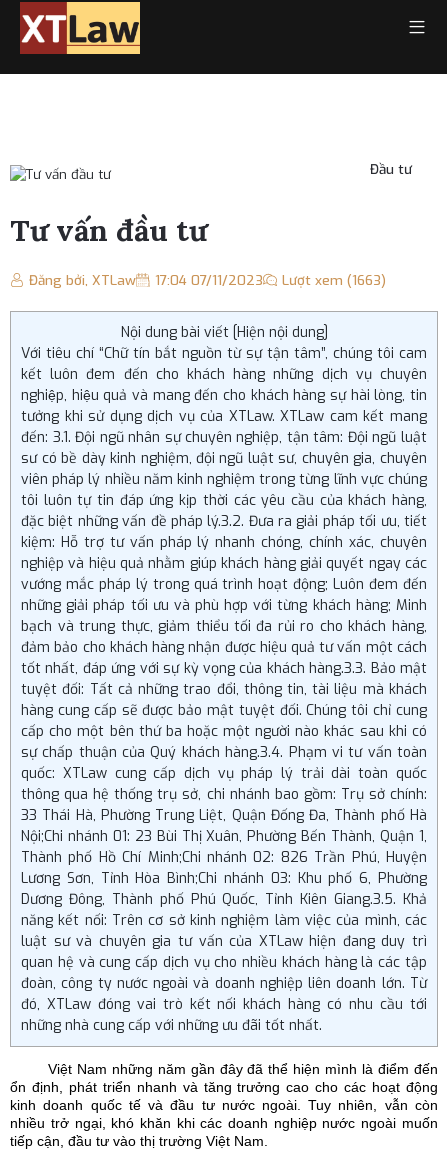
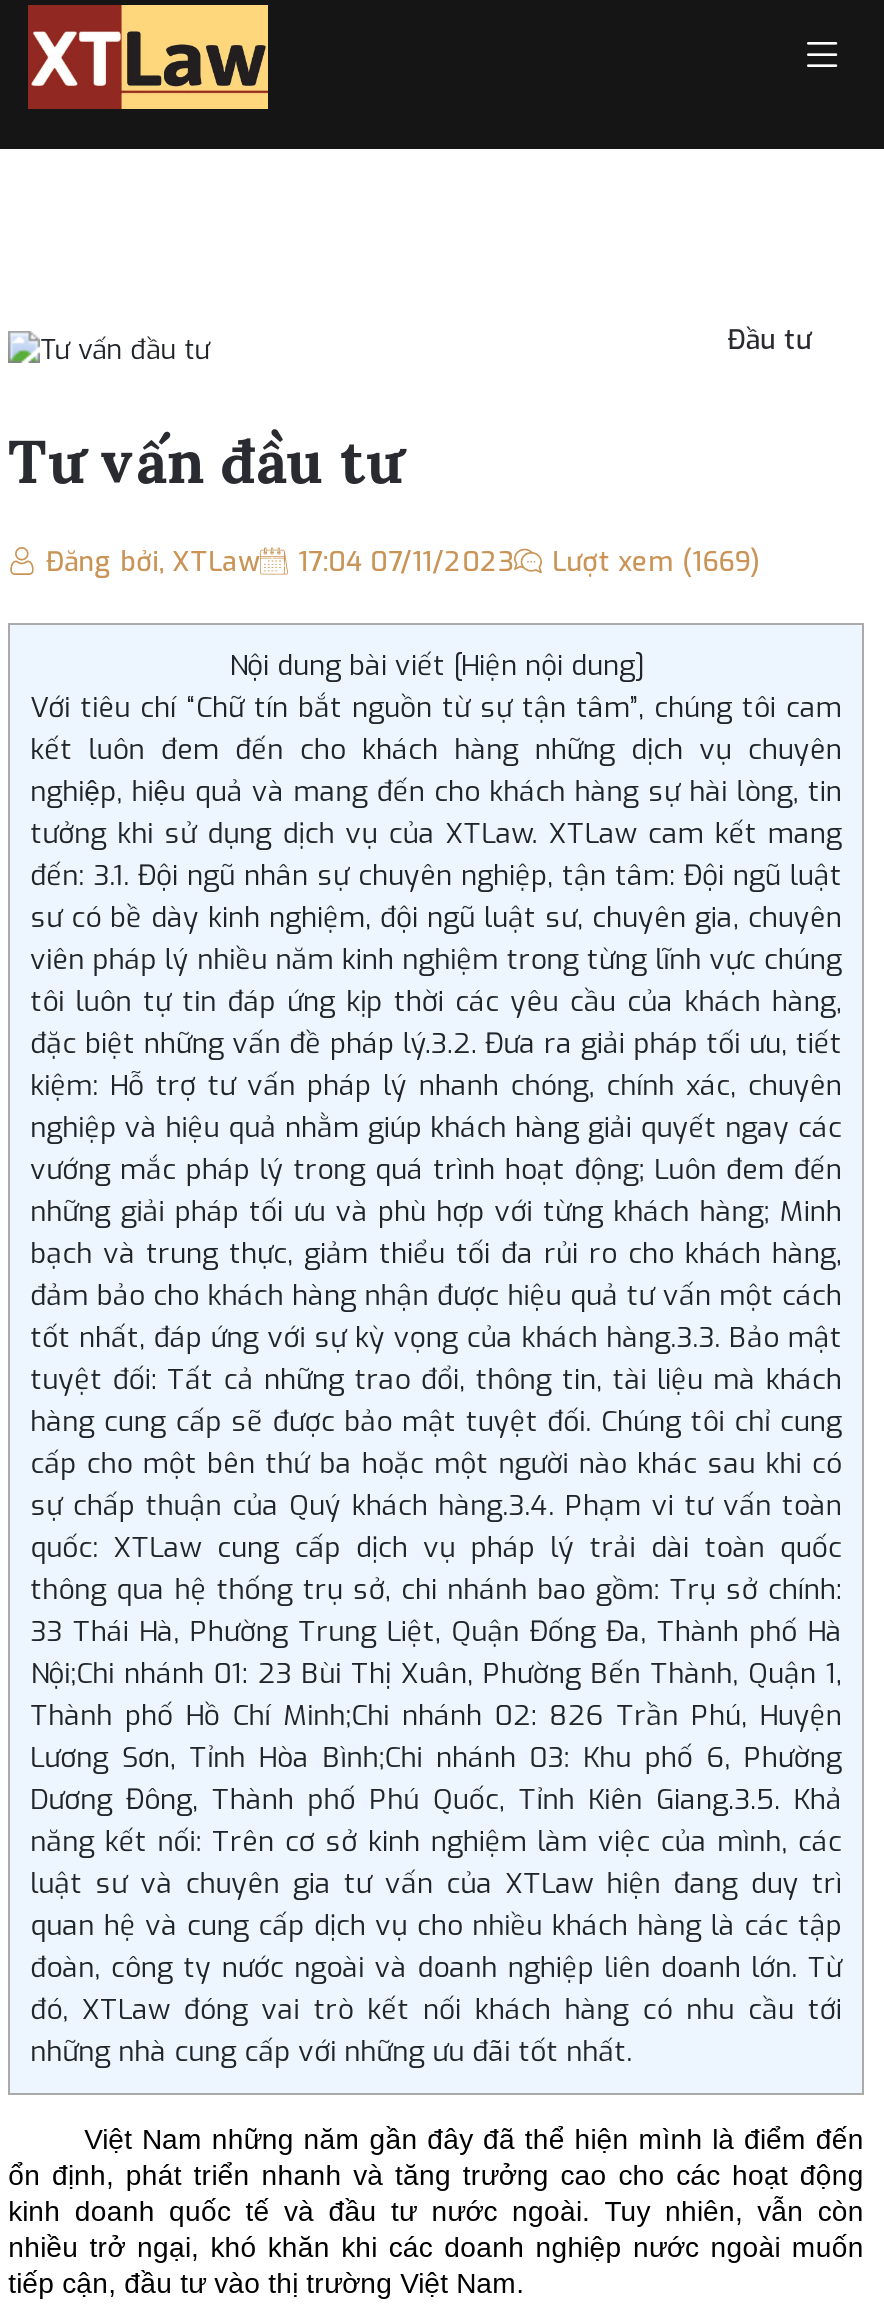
[29,272,386,289] Đăng bởi, XTLaw 17:04 07/11/2023 Lượt xem (1663) -> [46,545,760,579] Đăng bởi, XTLaw 17:04 07/11/2023 Lượt xem (1669)

